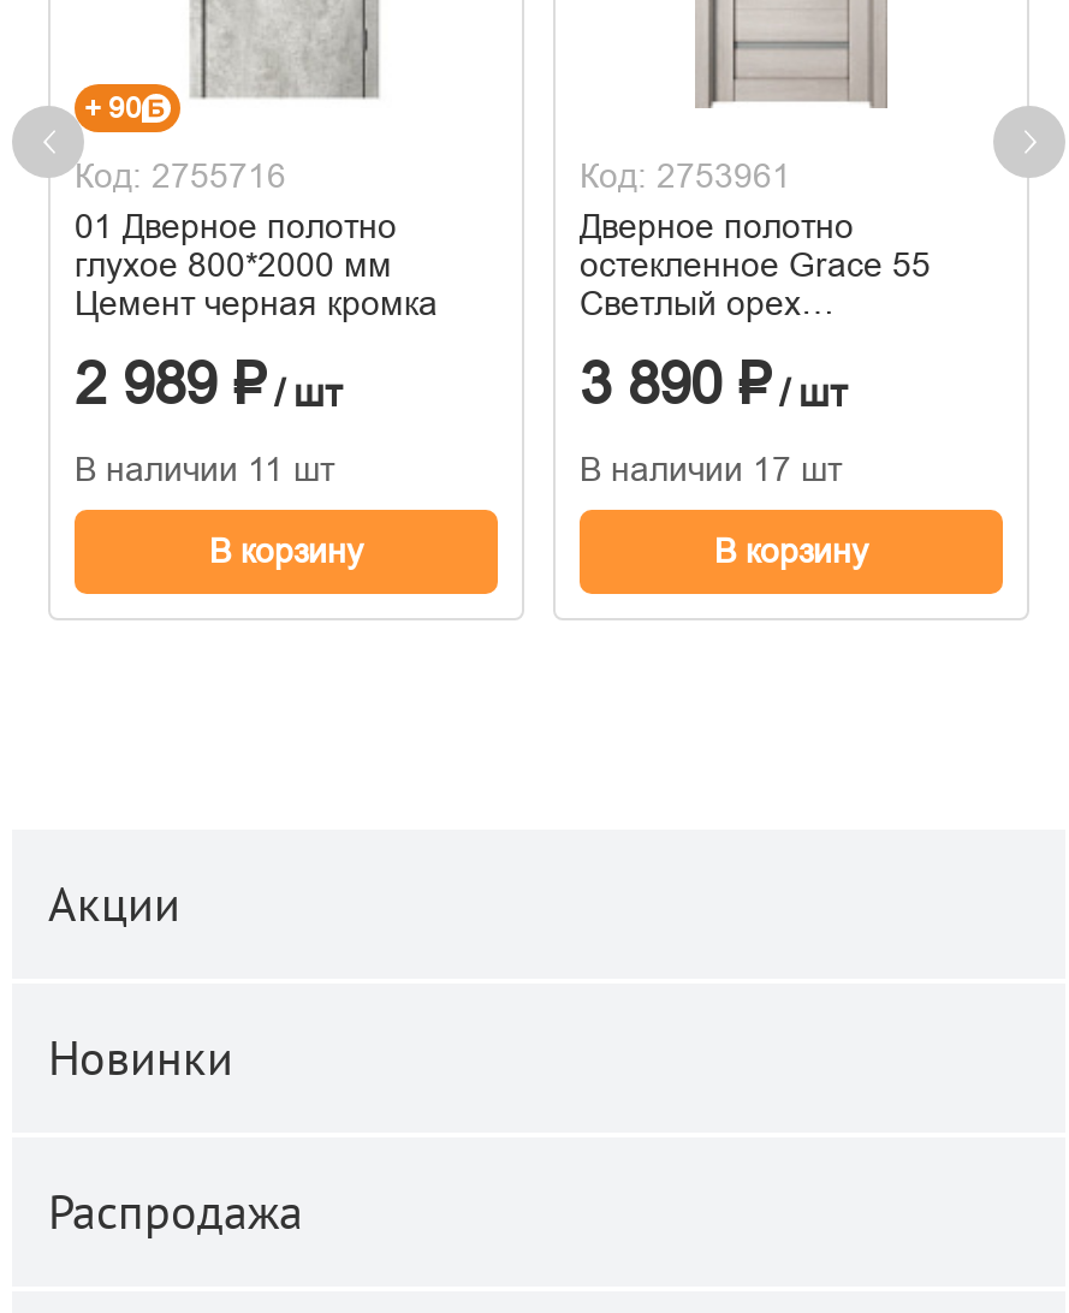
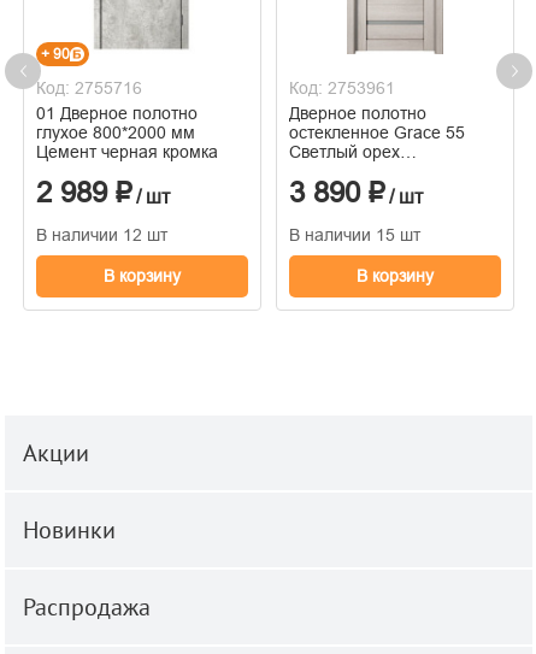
[75,449,334,487] В наличии 11 шт -> [36,225,167,244] В наличии 12 шт
[580,449,842,487] В наличии 17 шт -> [289,225,420,244] В наличии 15 шт

